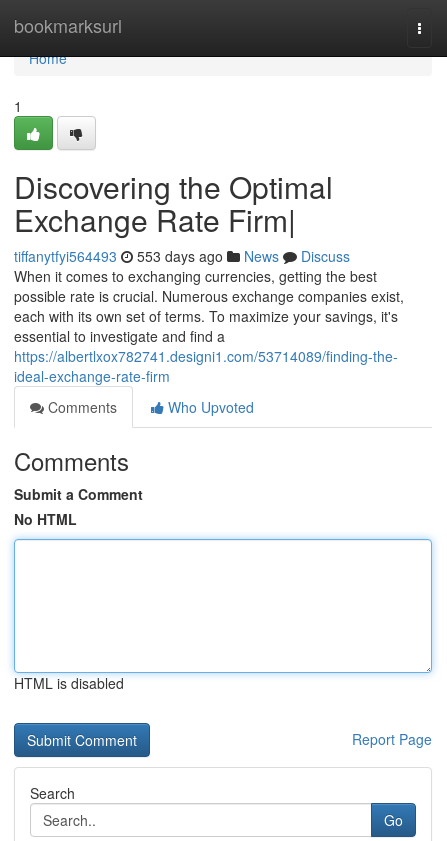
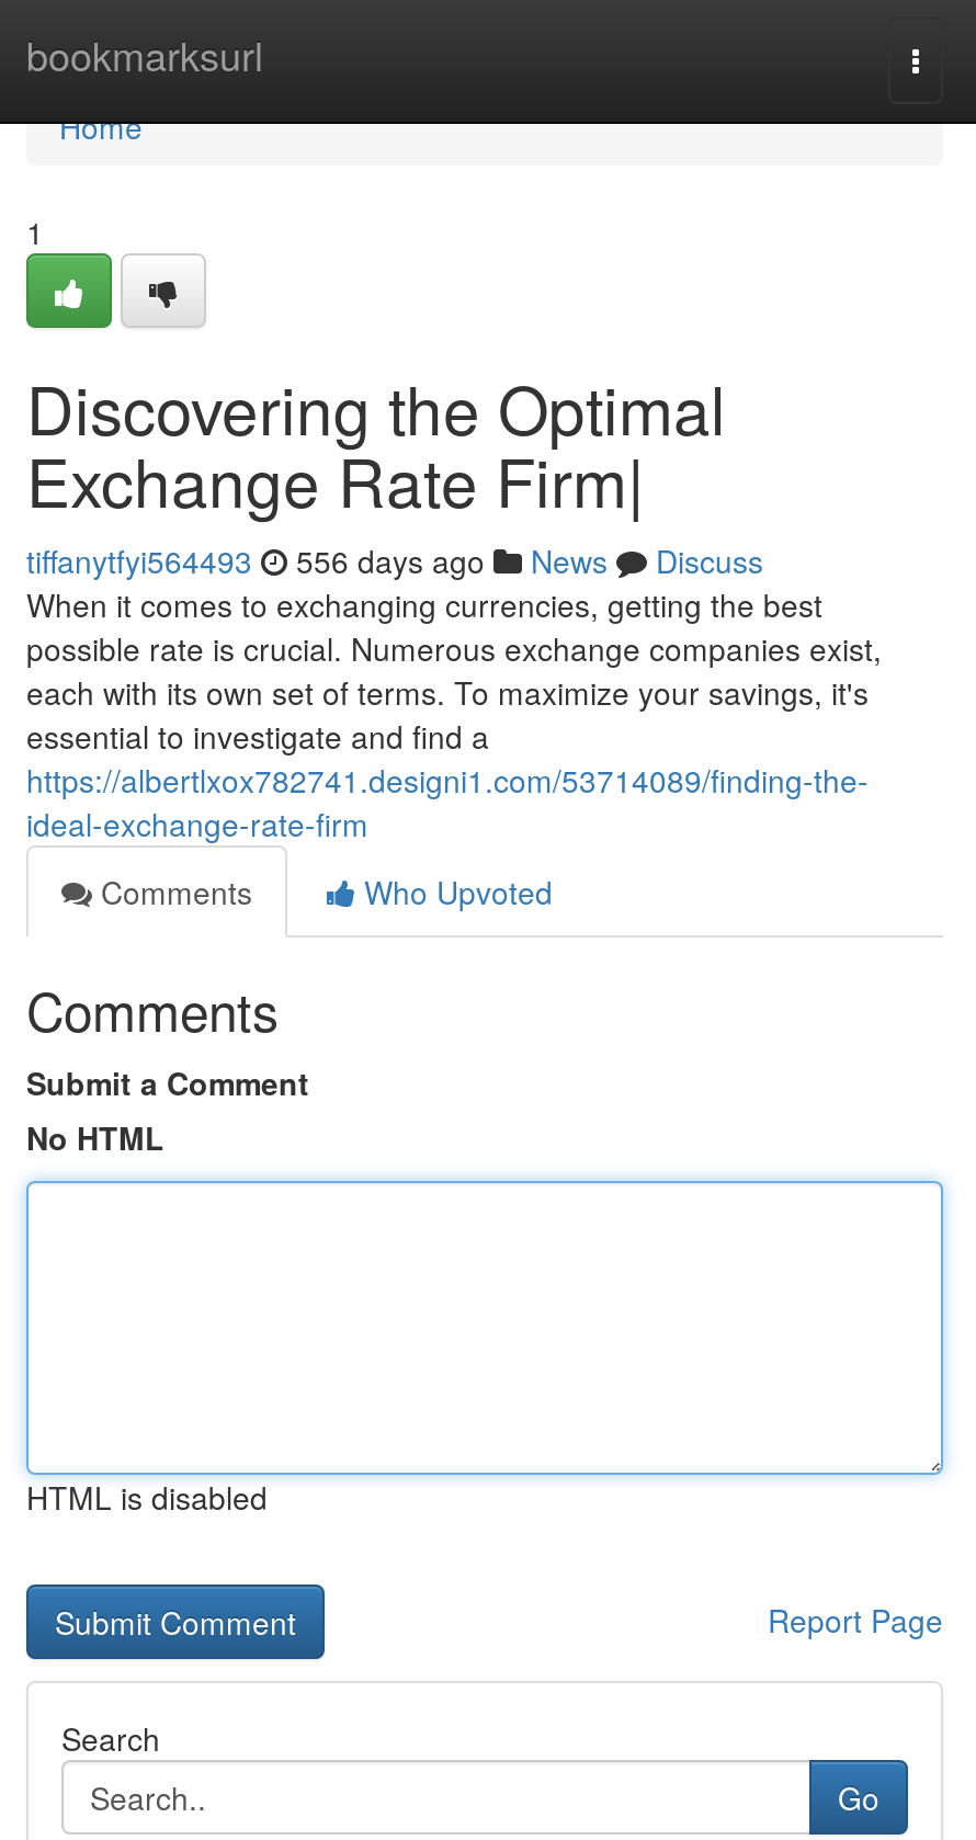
[14,246,350,266] tiffanytfyi564493 553 days ago News Discuss -> [26,538,763,582] tiffanytfyi564493 556 days ago News Discuss

